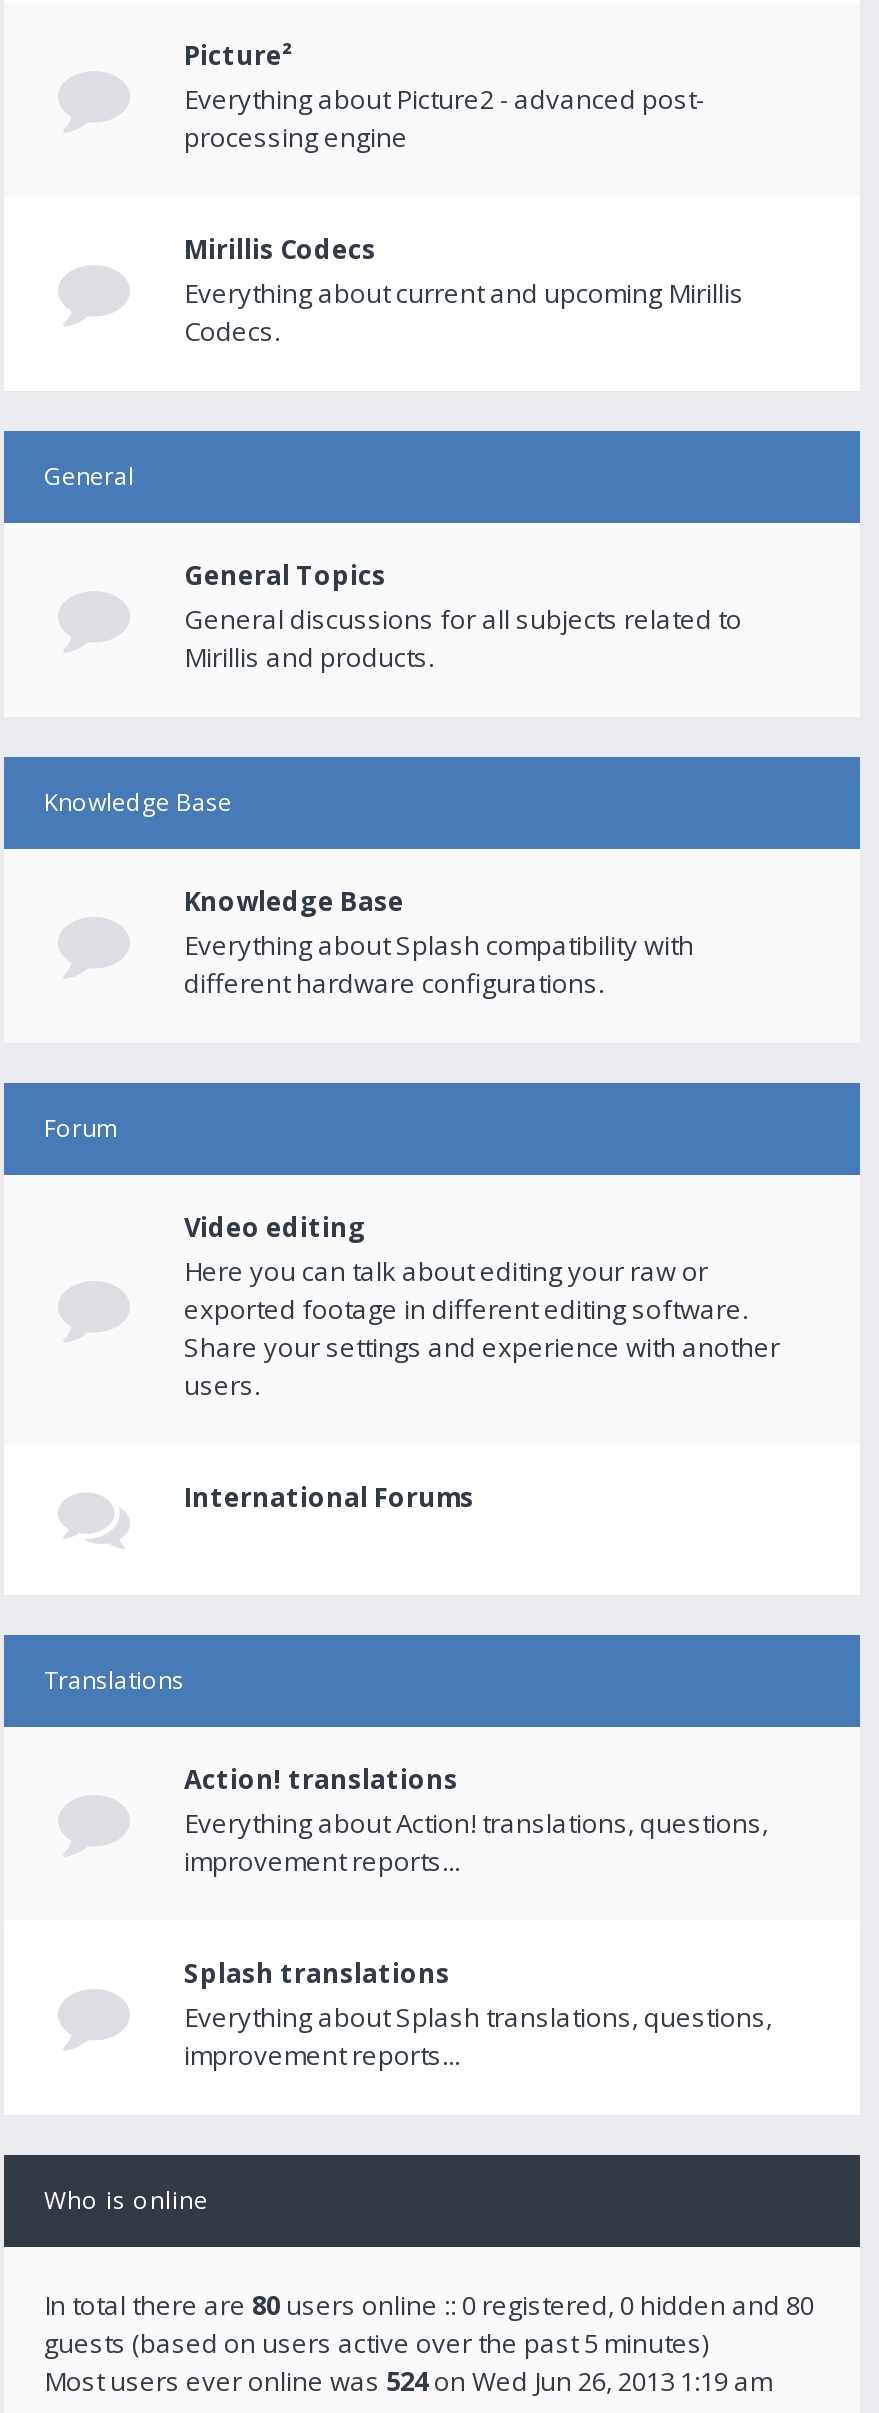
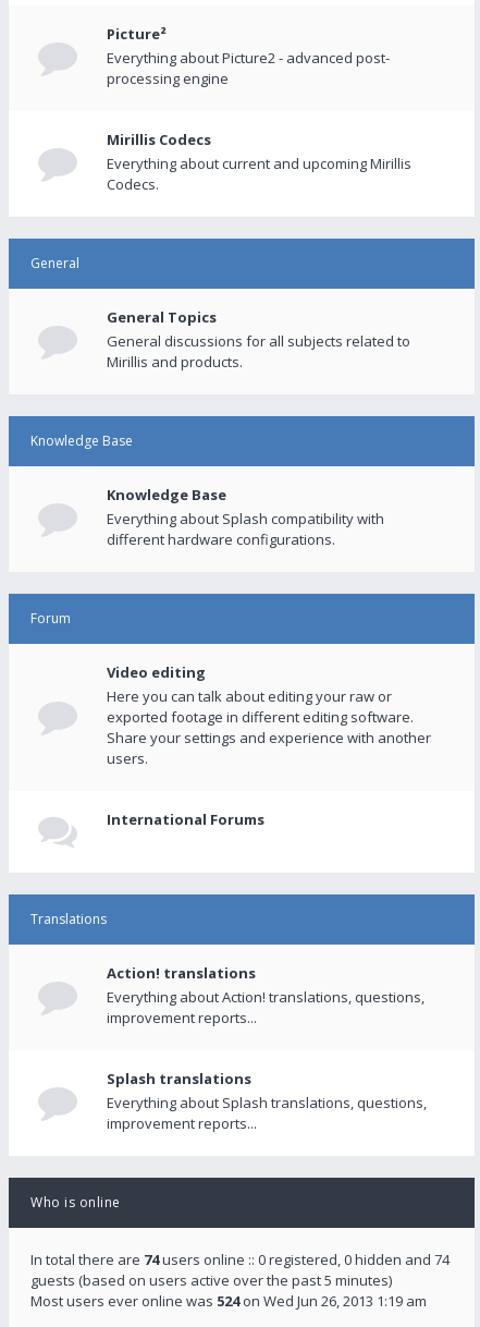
[44,2287,814,2323] In total there are 80 users online :: 0 registered, 0 hidden and 80 -> [30,1250,450,1269] In total there are 74 users online :: 0 registered, 0 hidden and 74

